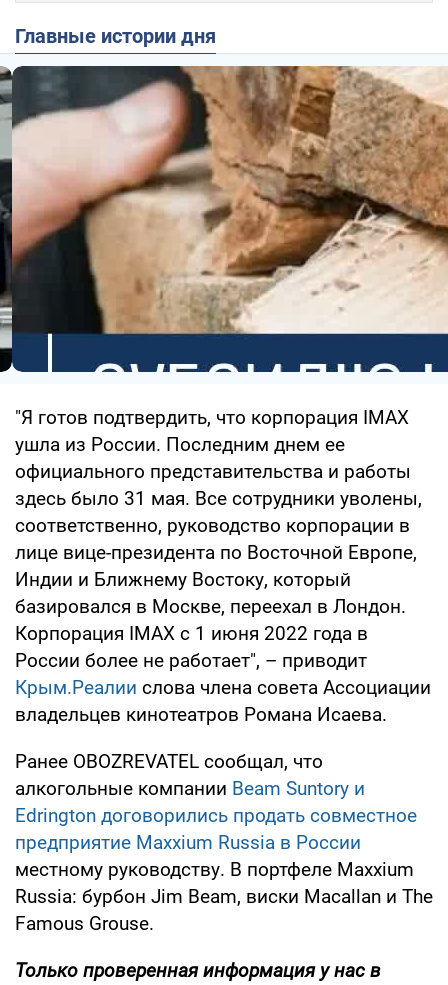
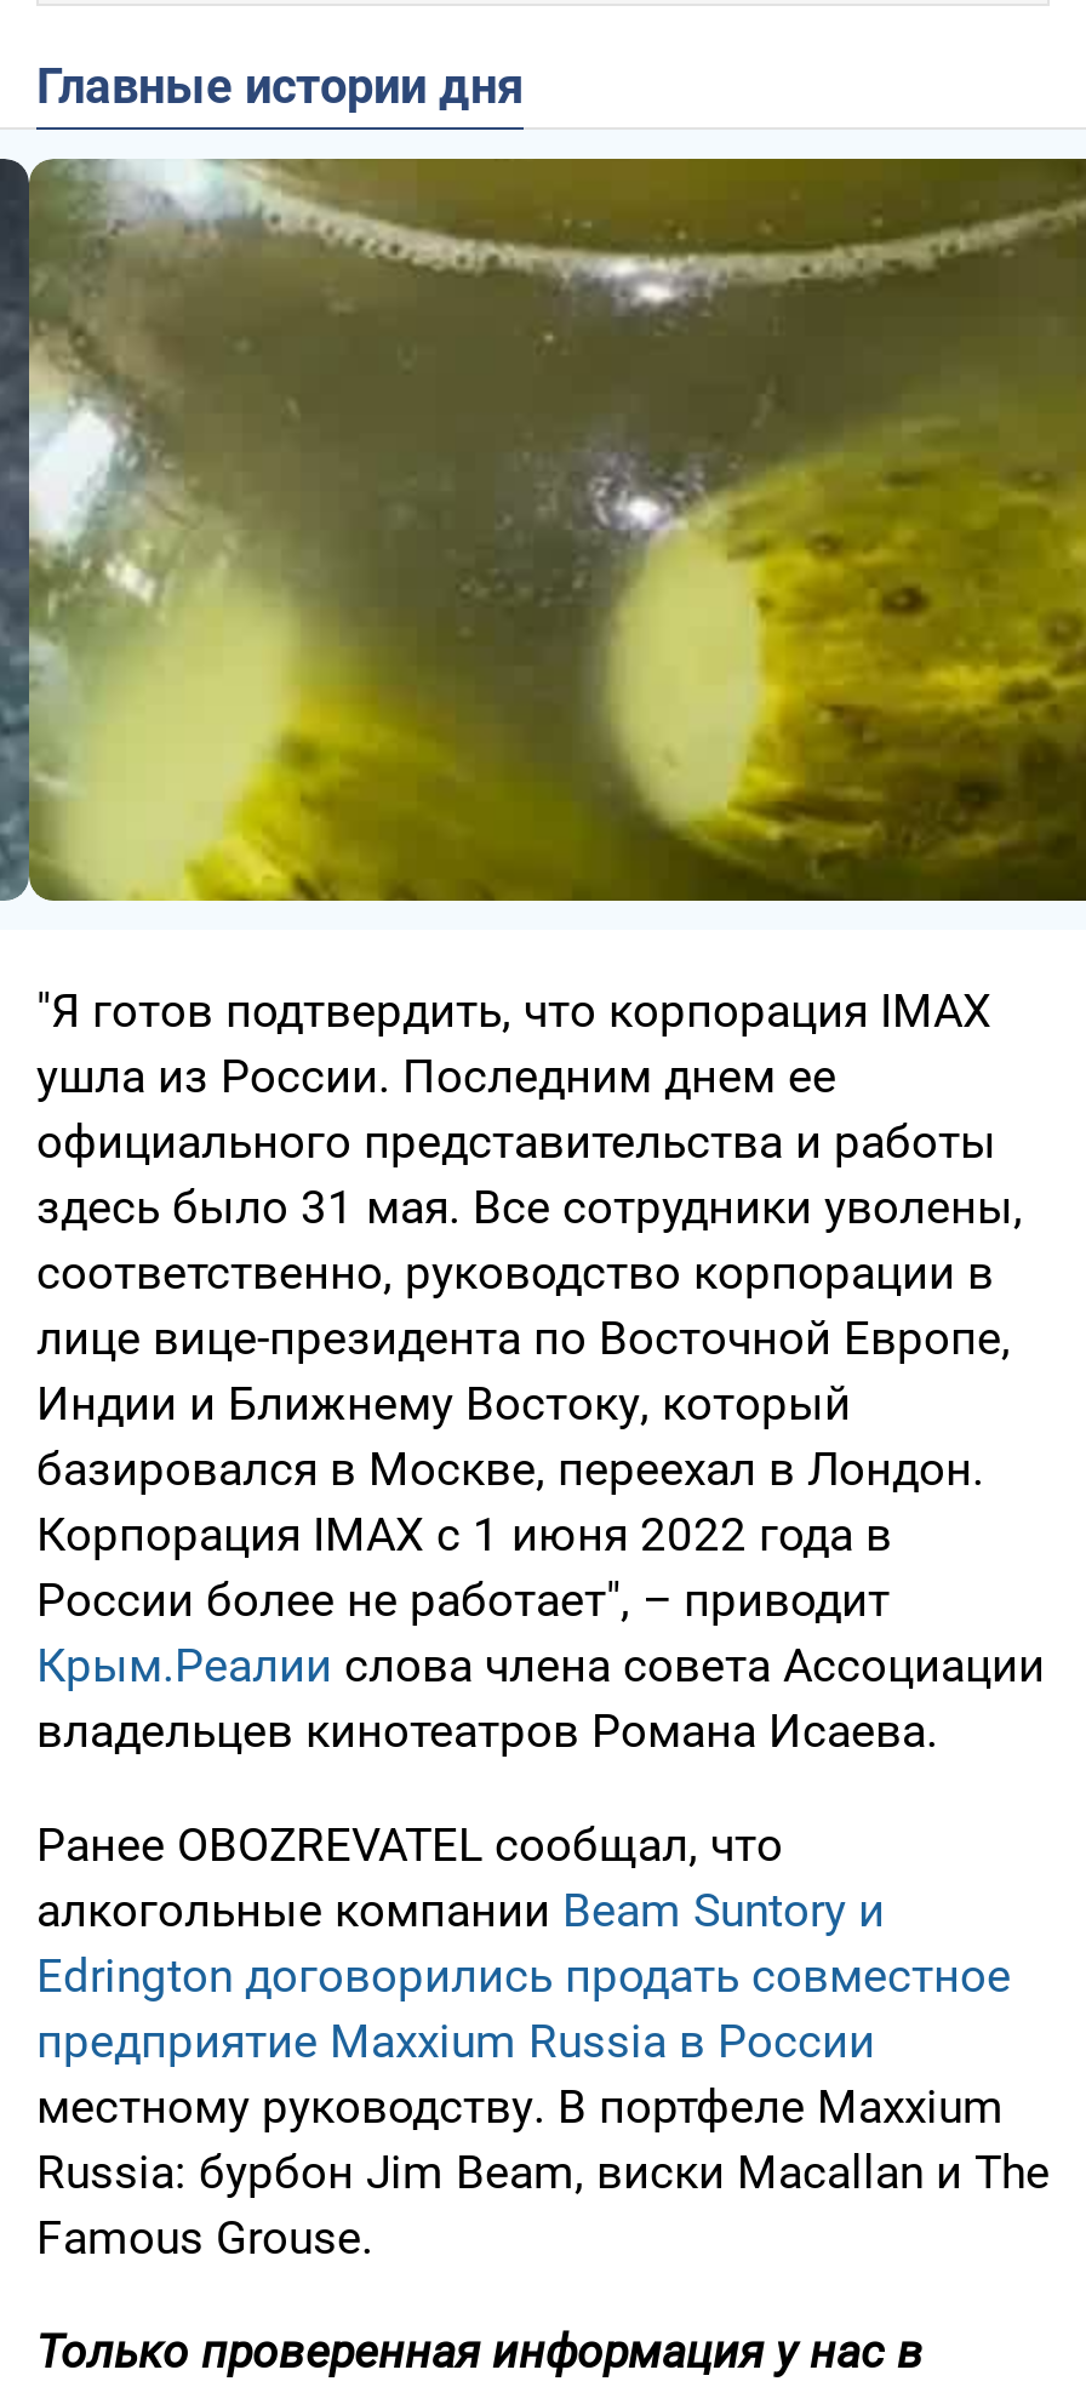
[3,65,445,373] [image] -> [7,156,1079,903] [image]

